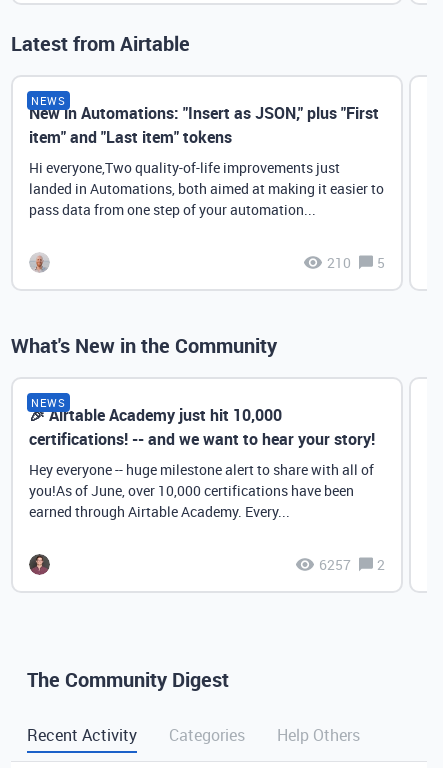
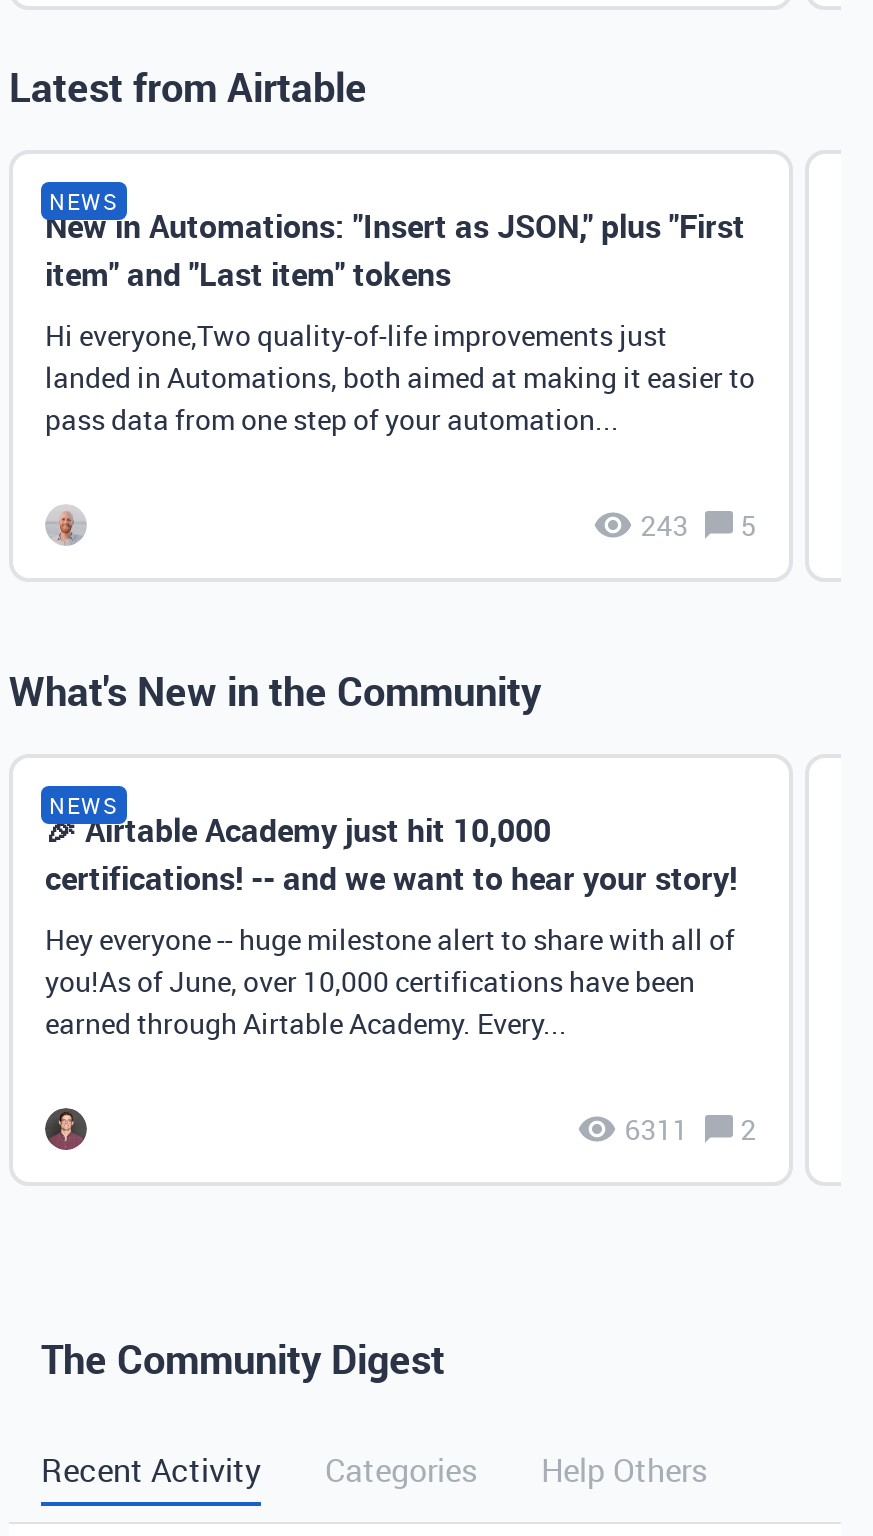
[327,253,385,272] 210 5 -> [641,506,757,544] 243 5
[319,555,385,574] 6257 2 -> [625,1110,757,1148] 6311 2

